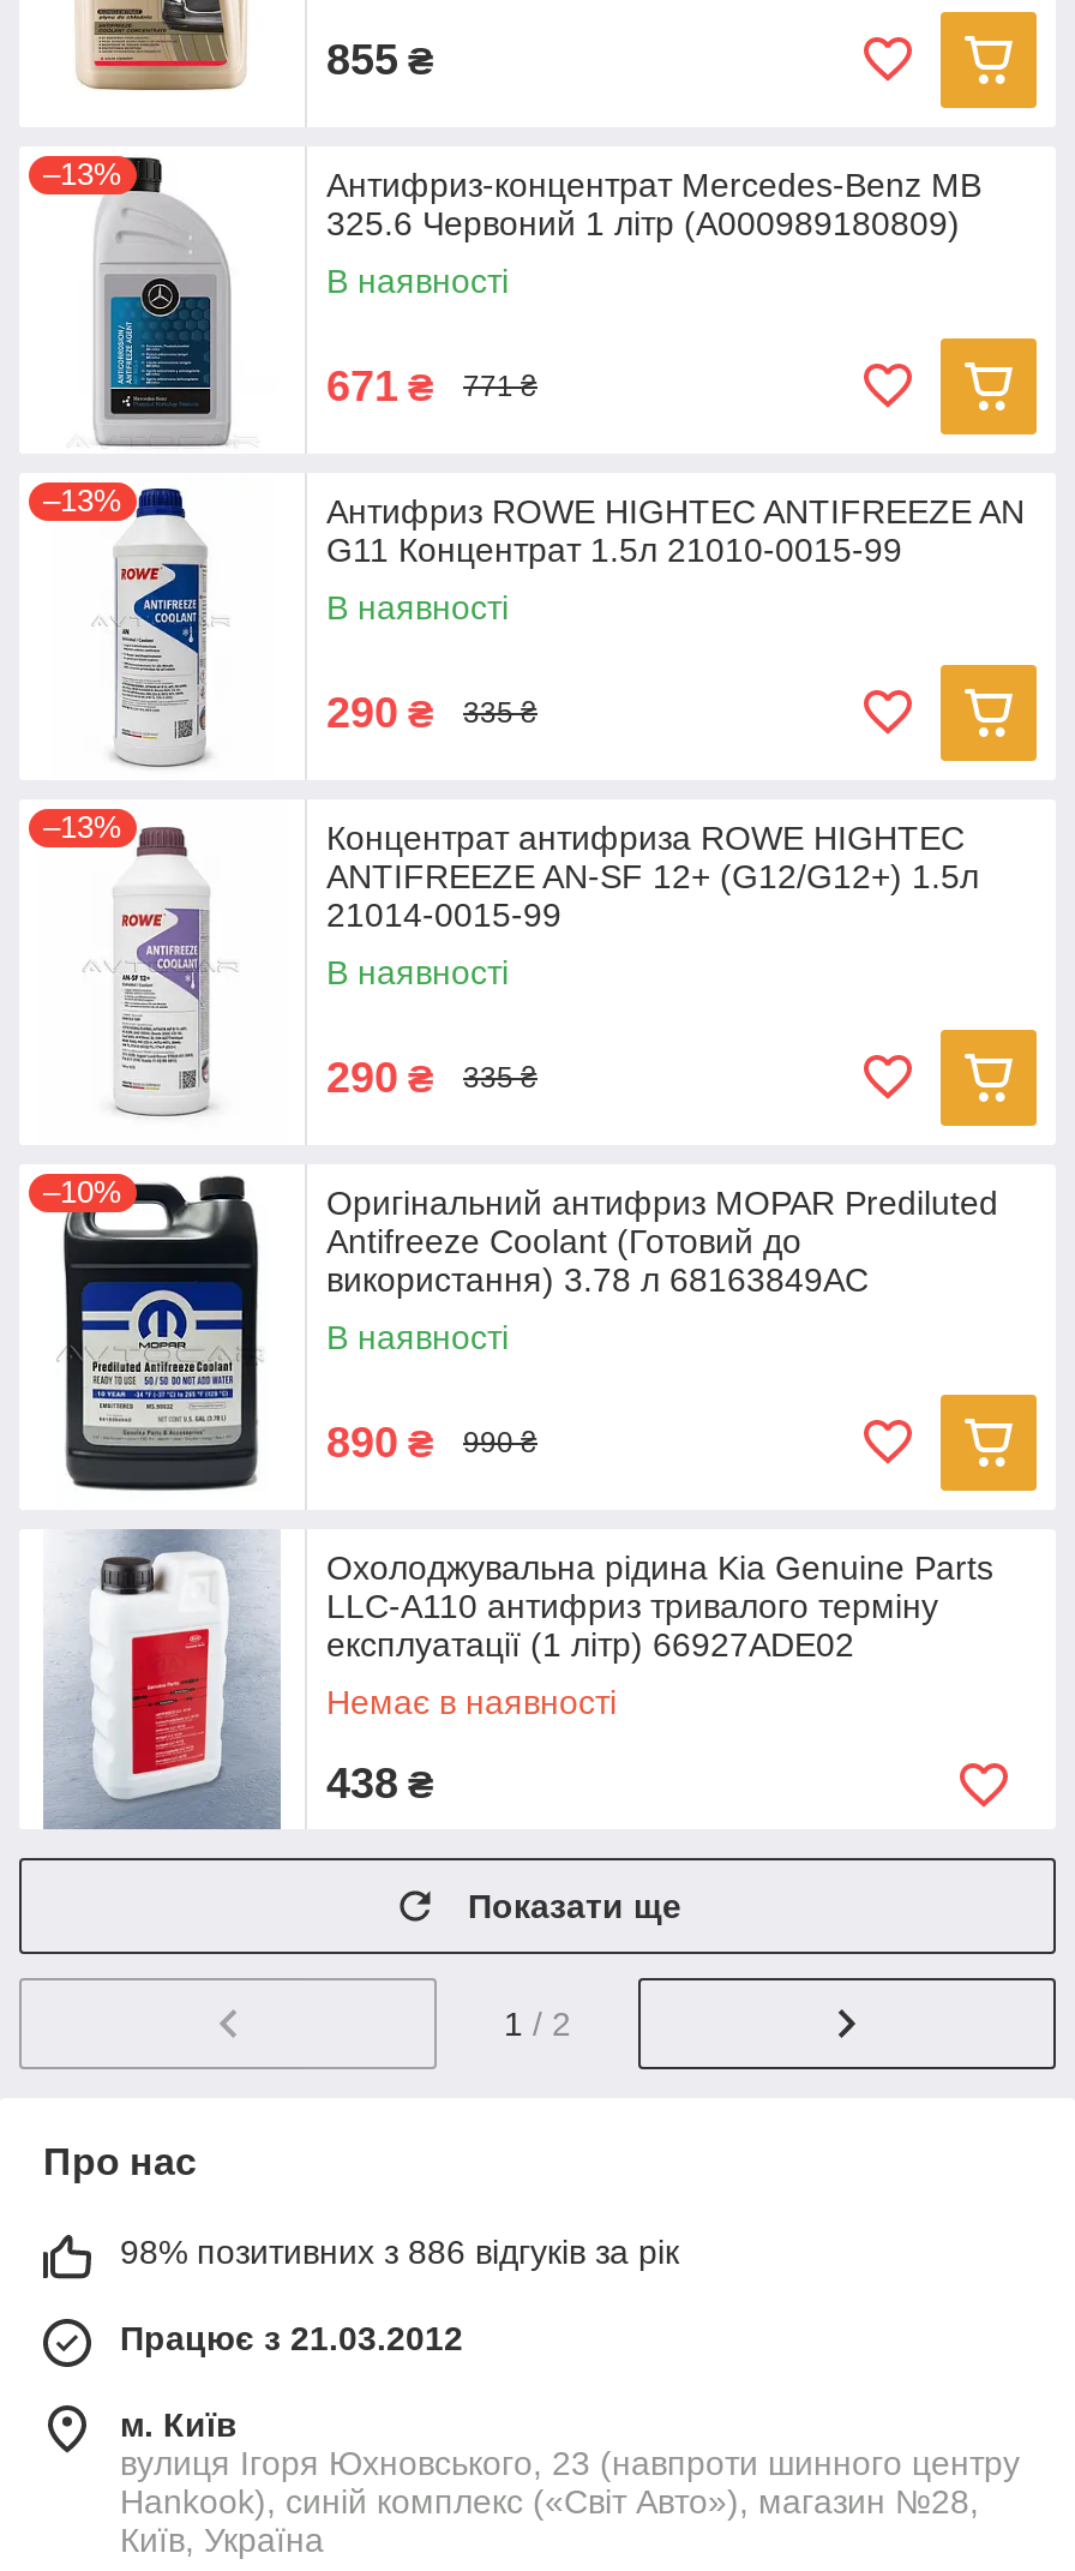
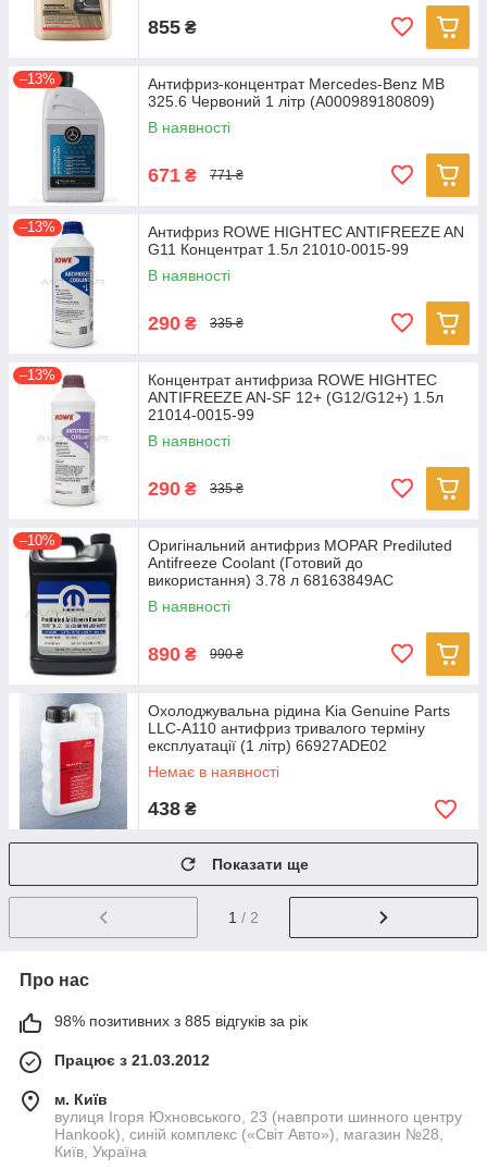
[120,2233,679,2271] 98% позитивних з 886 відгуків за рік -> [54,1012,308,1030] 98% позитивних з 885 відгуків за рік

